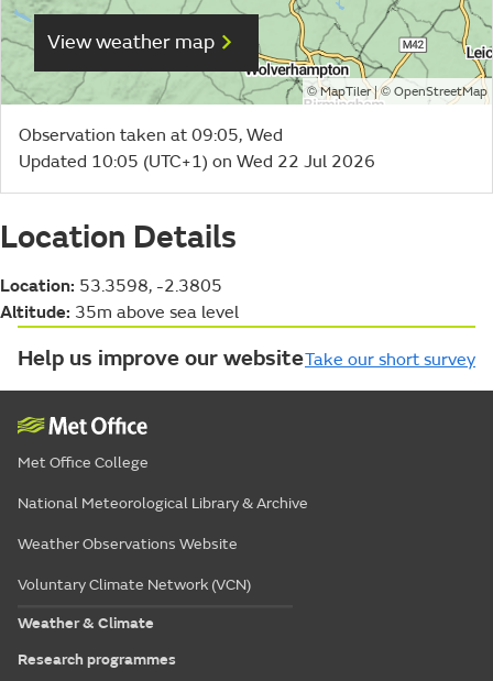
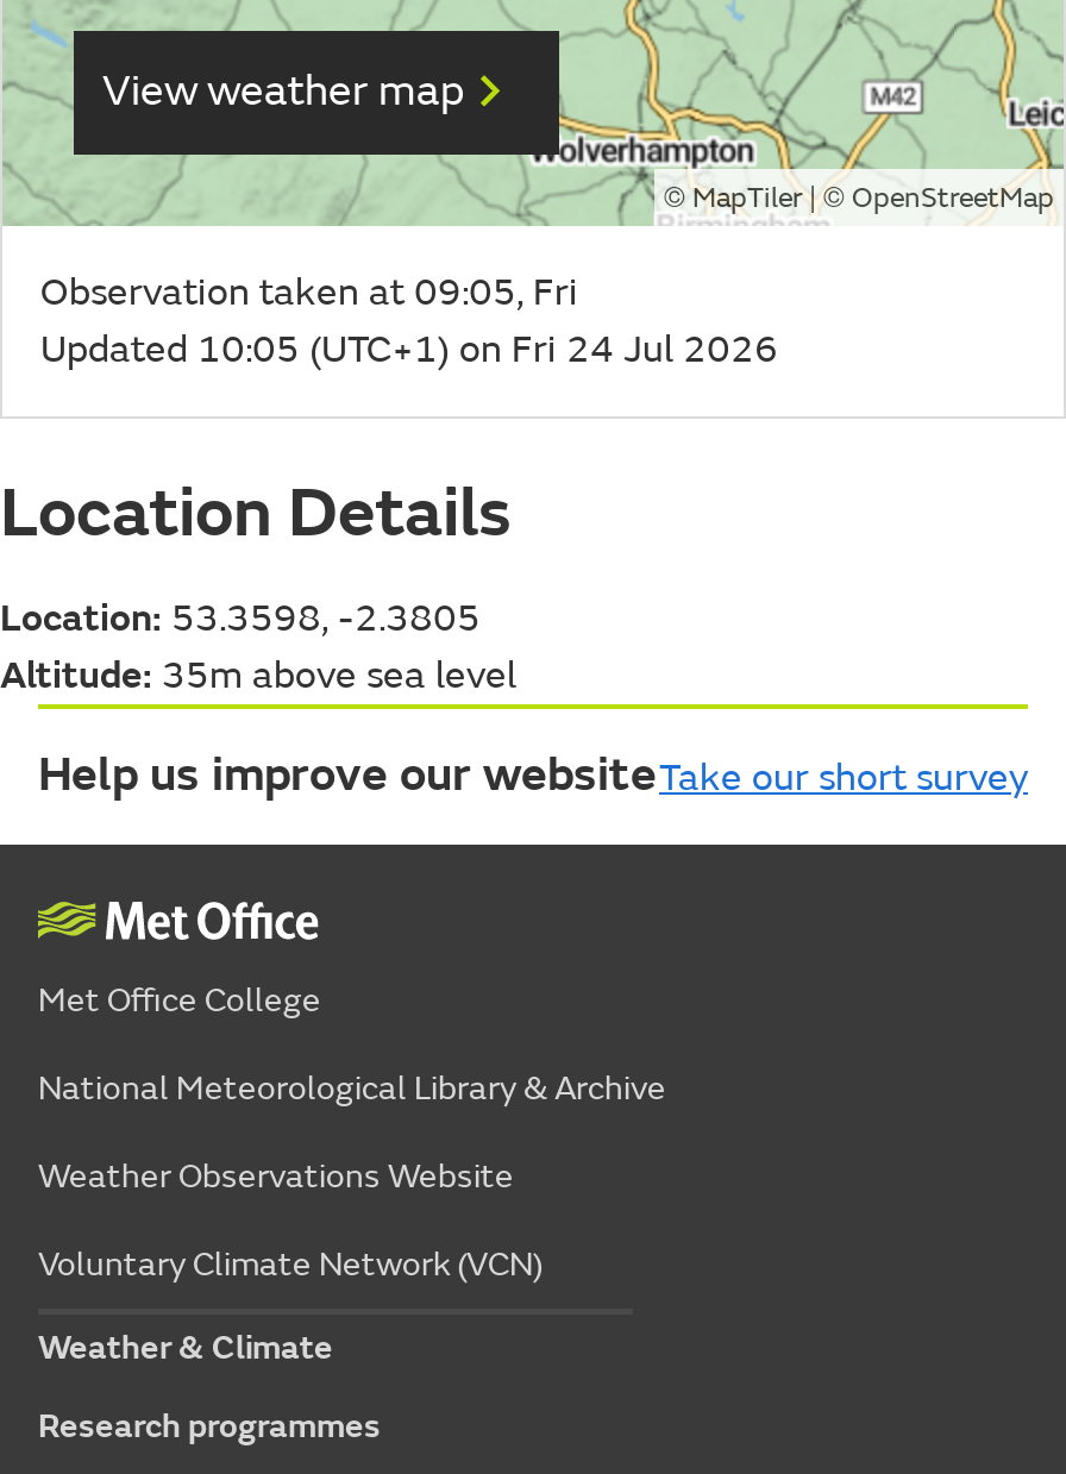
[19,124,283,146] Observation taken at 09:05, Wed -> [40,268,578,316] Observation taken at 09:05, Fri
[19,151,375,173] Updated 10:05 (UTC+1) on Wed 22 Jul 2026 -> [40,325,778,373] Updated 10:05 (UTC+1) on Fri 24 Jul 2026

